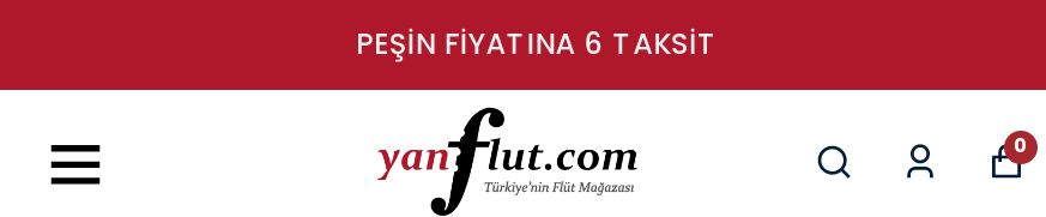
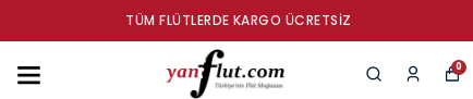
[356,23,718,64] PEŞIN FIYATINA 6 TAKSIT -> [126,11,352,29] TÜM FLÜTLERDE KARGO ÜCRETSIZ

